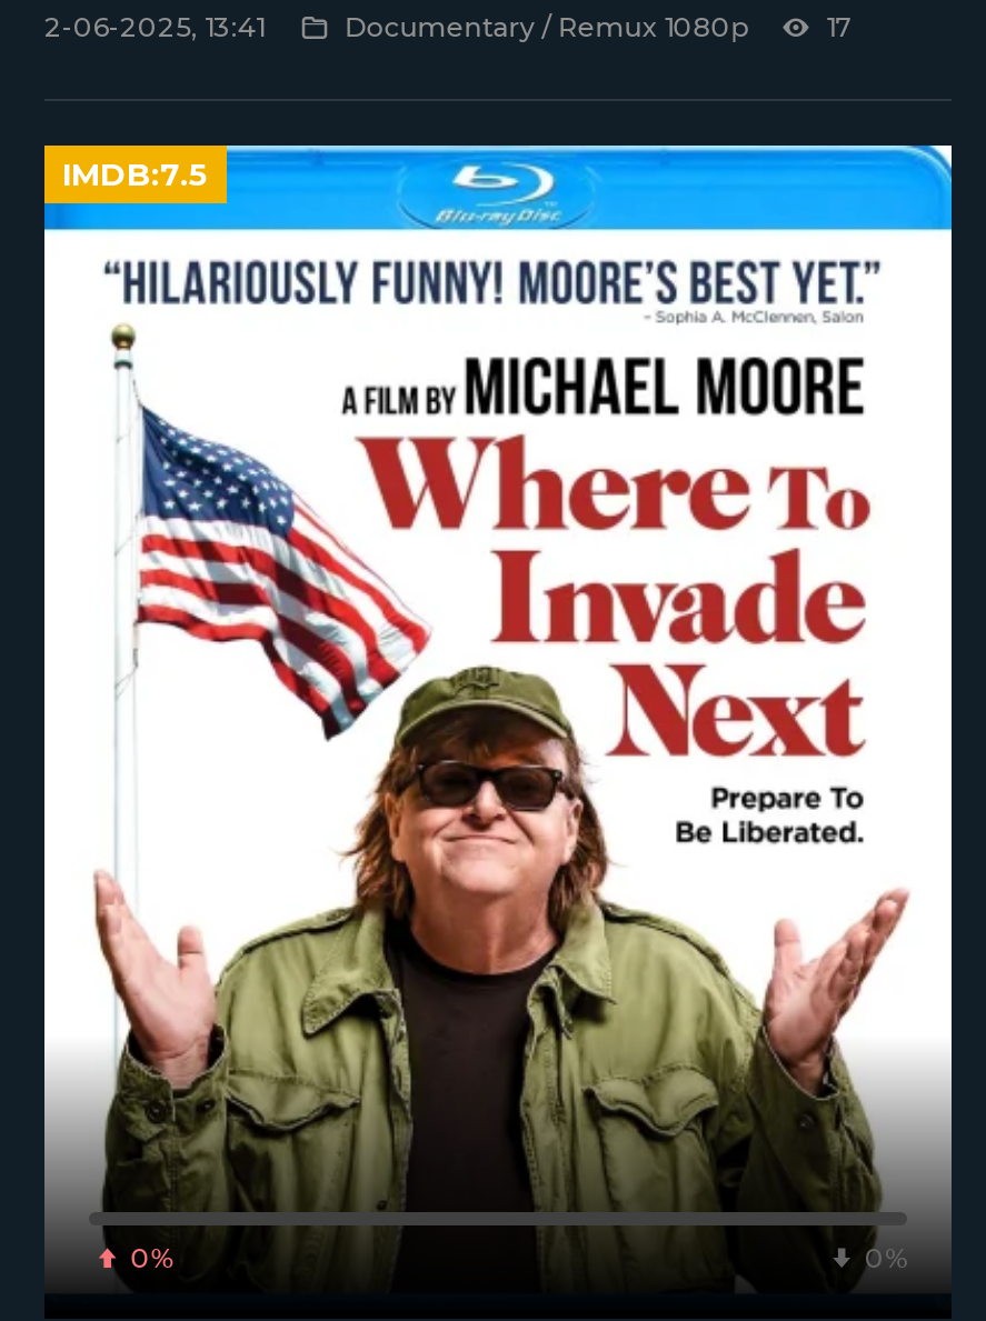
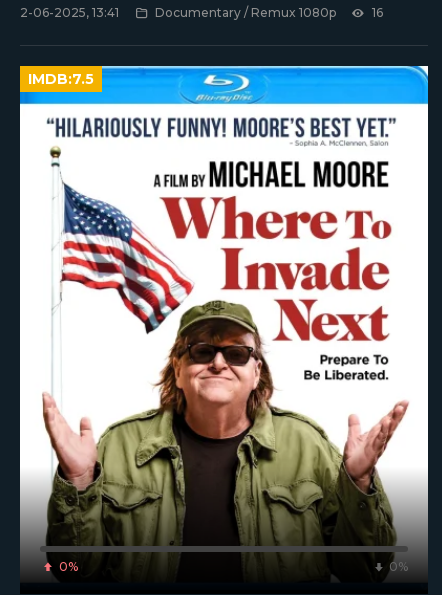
[826,10,853,43] 17 -> [372,5,383,20] 16

